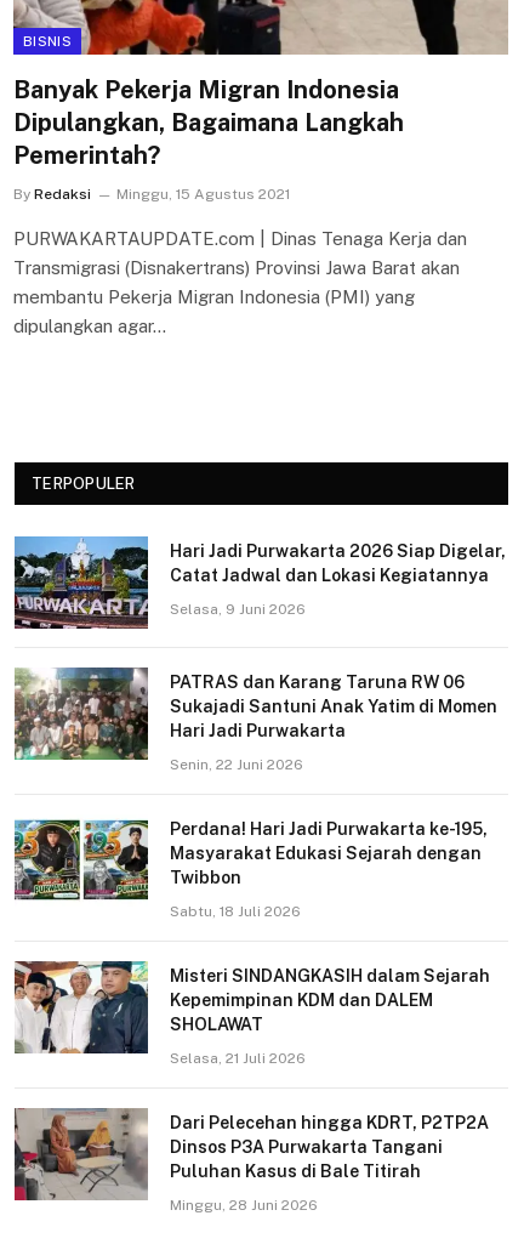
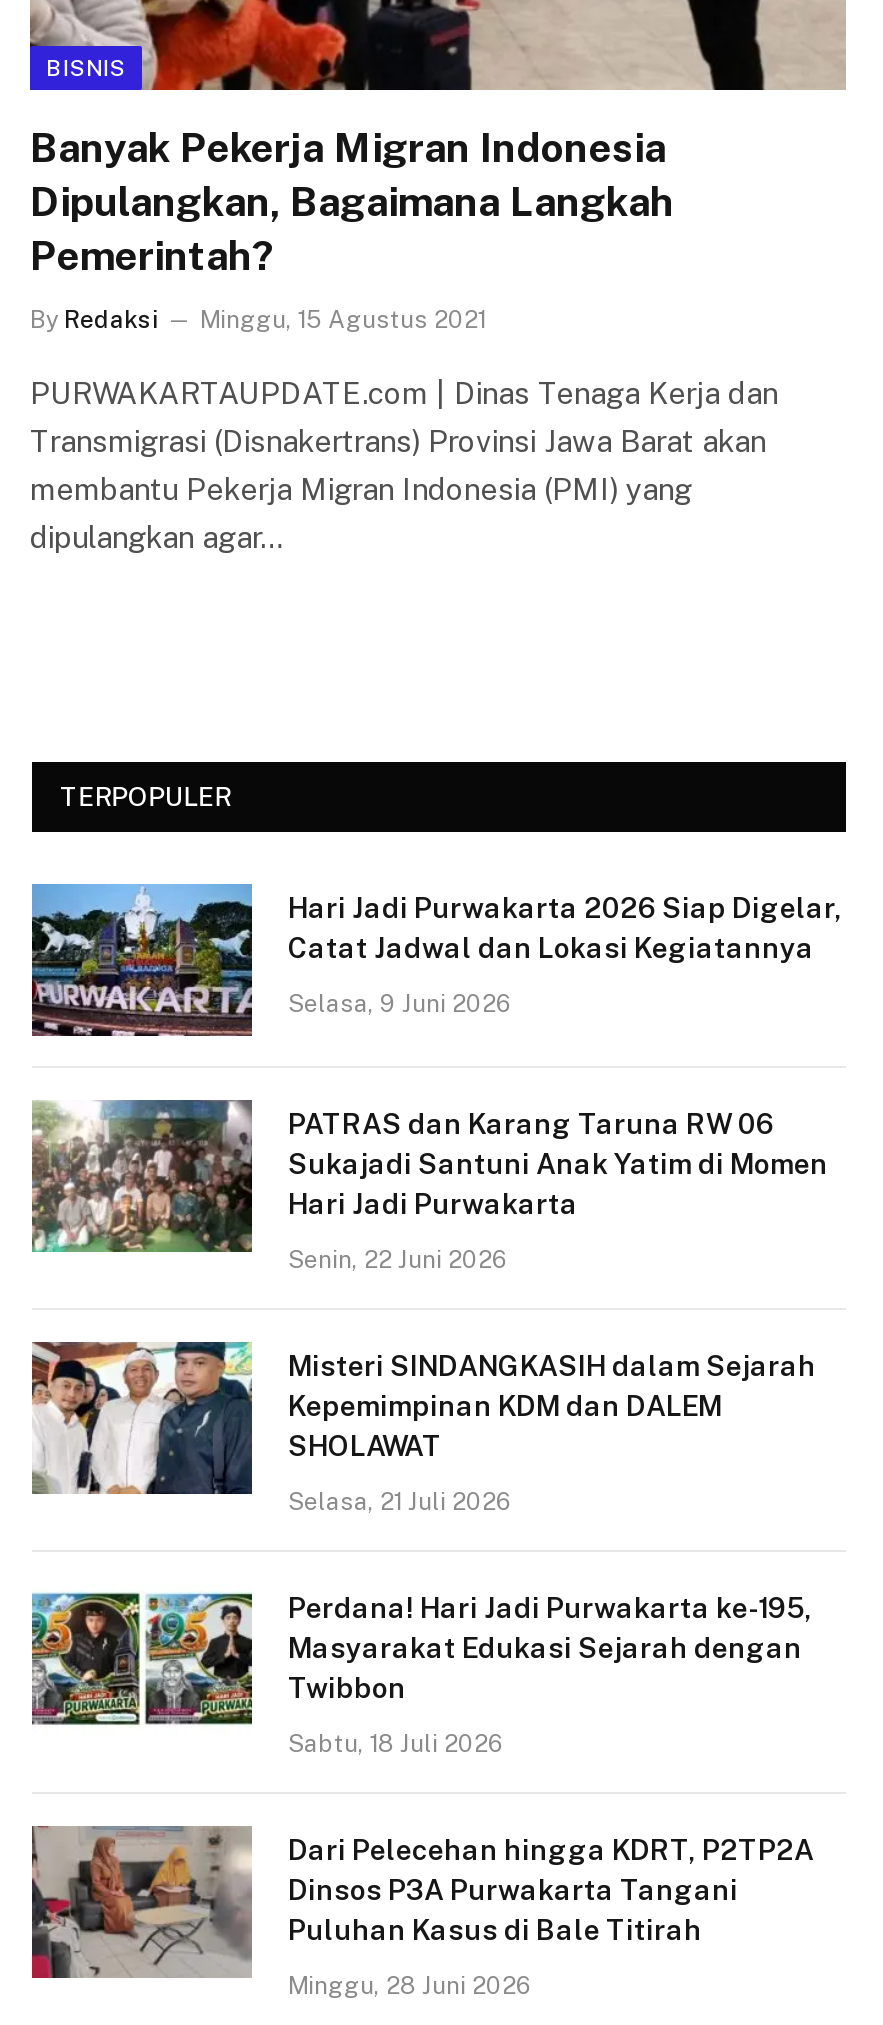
moved [12,817,488,920] -> [28,1588,812,1758]: [image] | Perdana! Hari Jadi Purwakarta ke-195, | Masyarakat Edukasi Sejarah dengan | Twibbon | Sabtu, 18 Juli 2026
moved [13,960,490,1067] -> [32,1340,816,1516]: [image] | Misteri SINDANGKASIH dalam Sejarah | Kepemimpinan KDM dan DALEM | SHOLAWAT | Selasa, 21 Juli 2026

